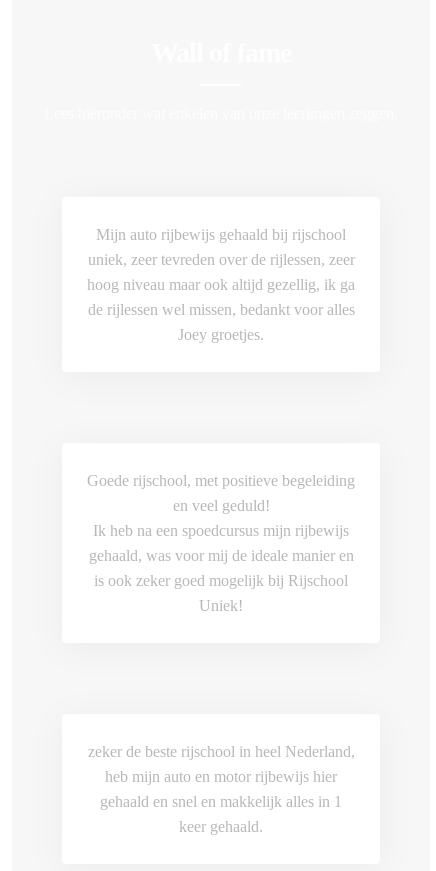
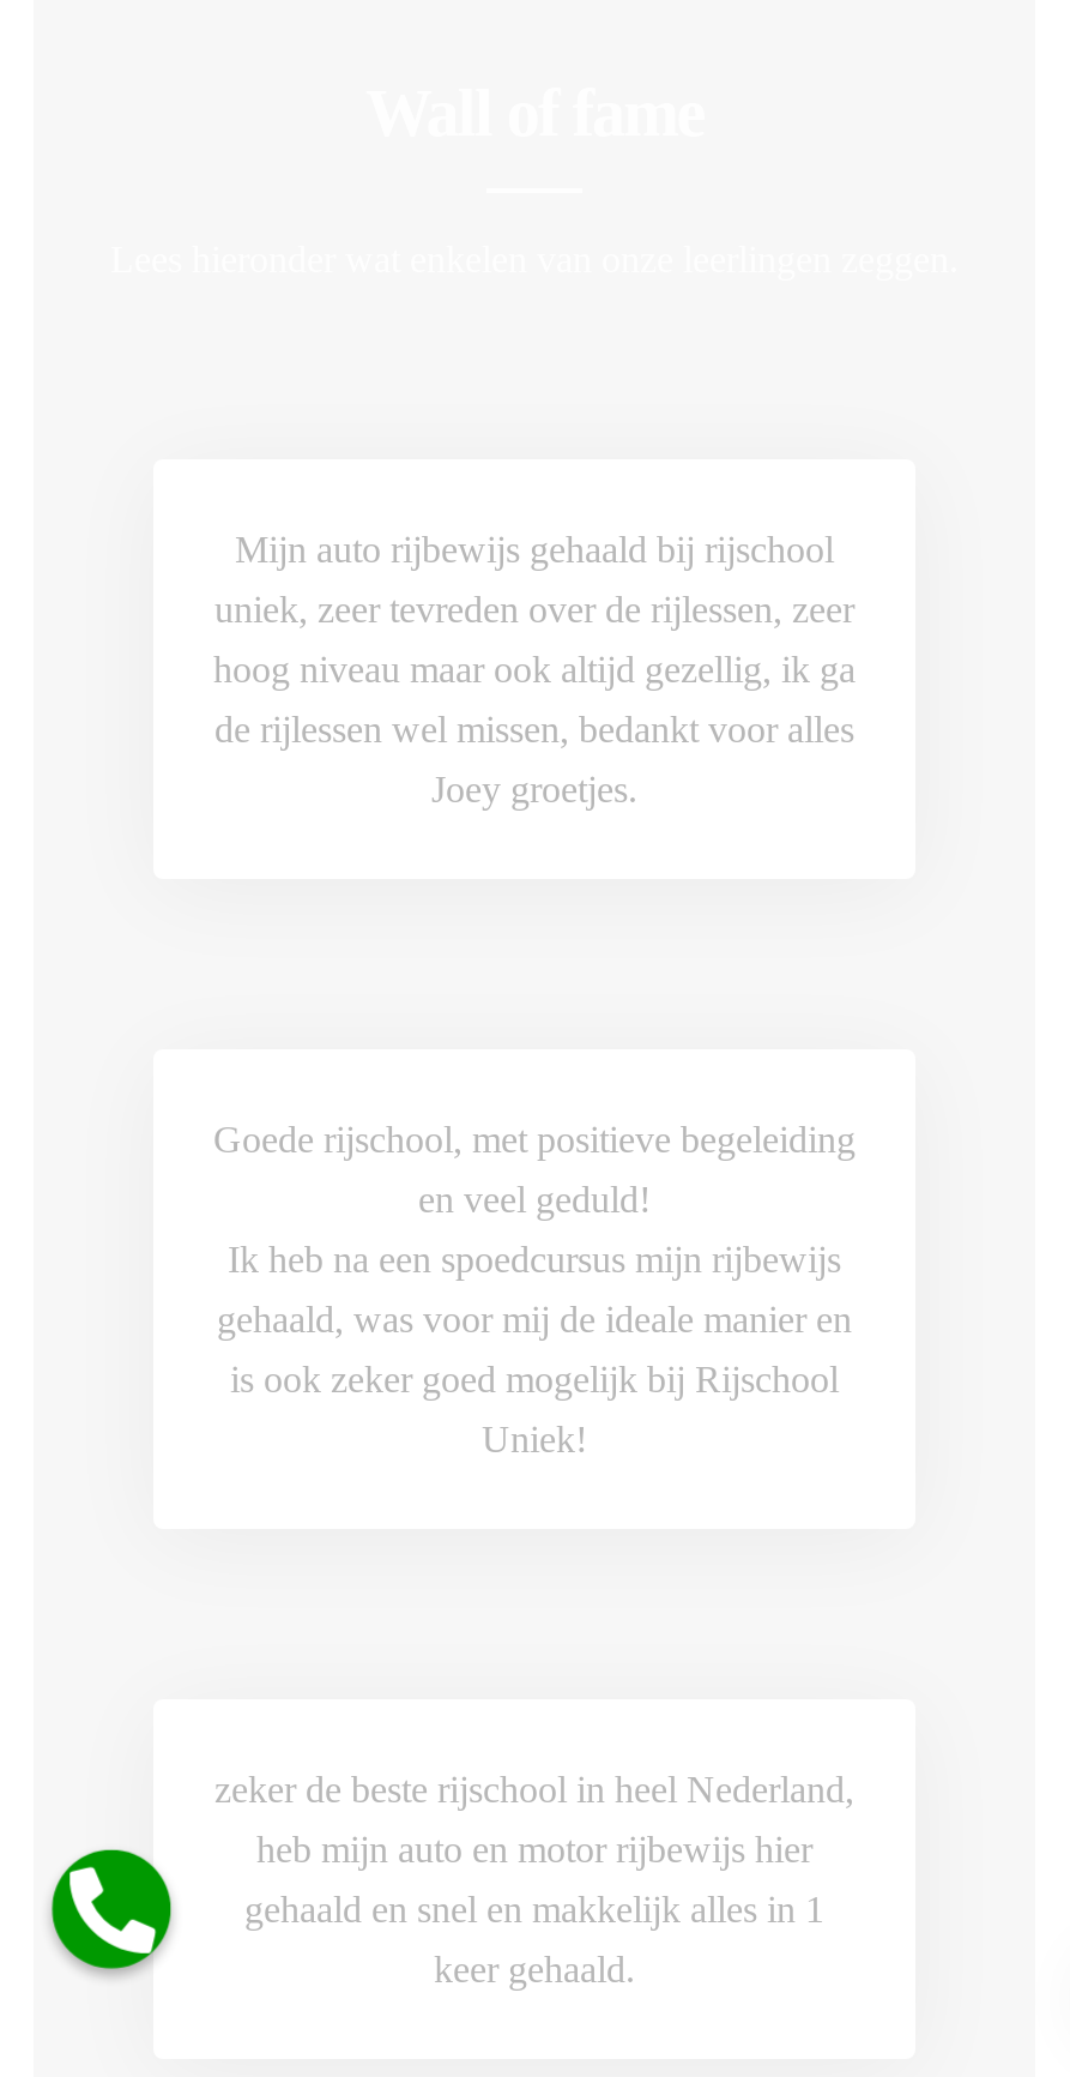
none -> [46,1846,177,1982] [image]

